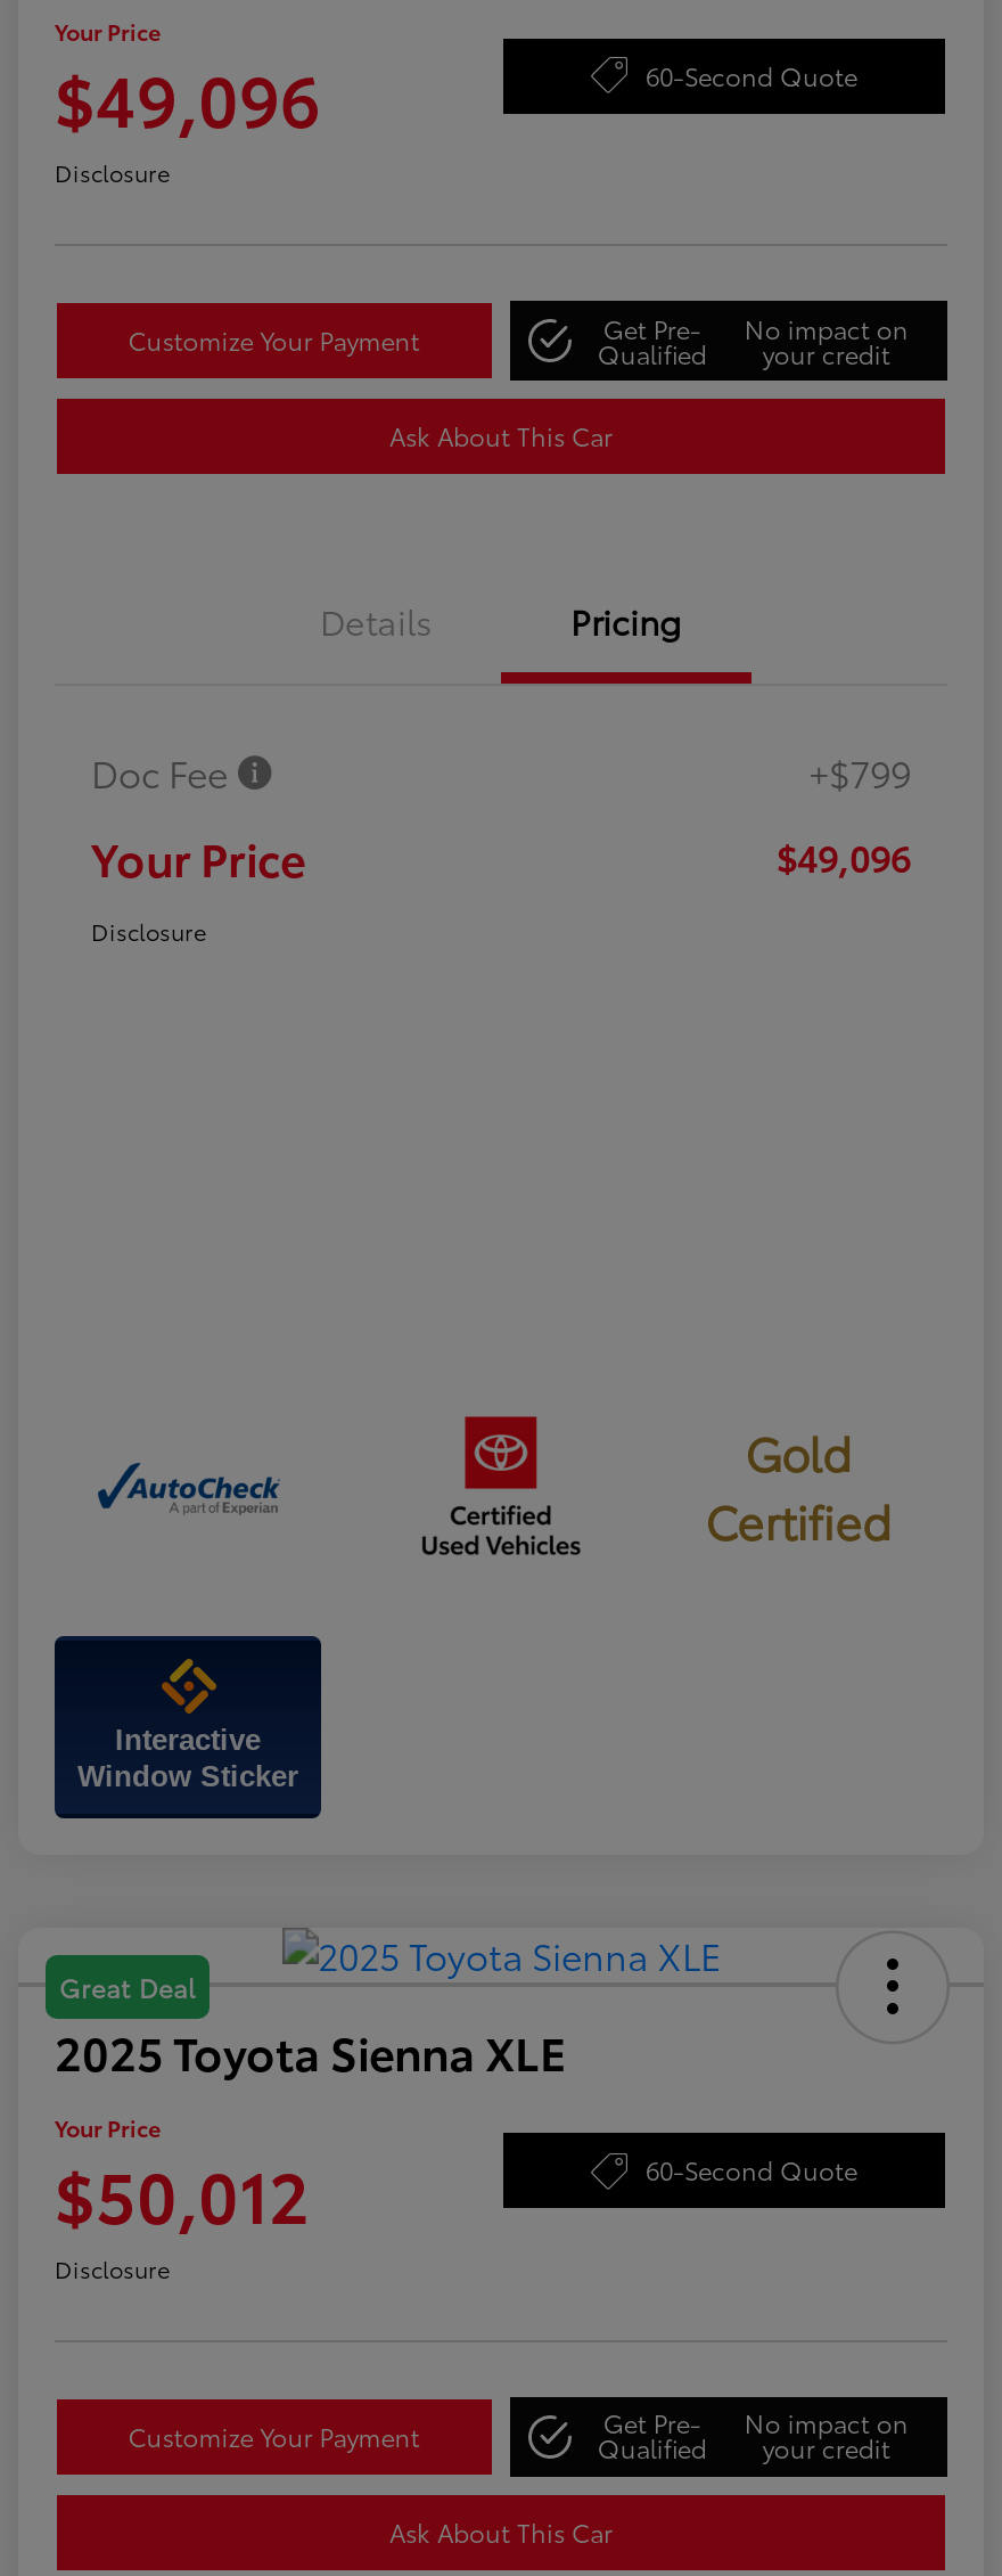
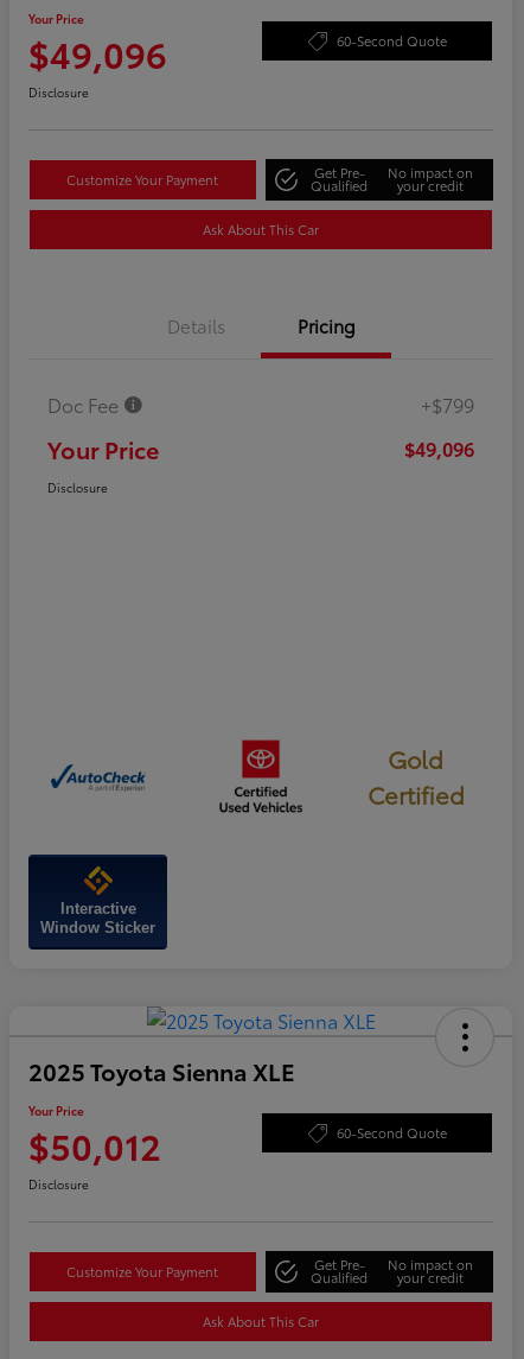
[59,1968,196,2005] Great Deal -> none

